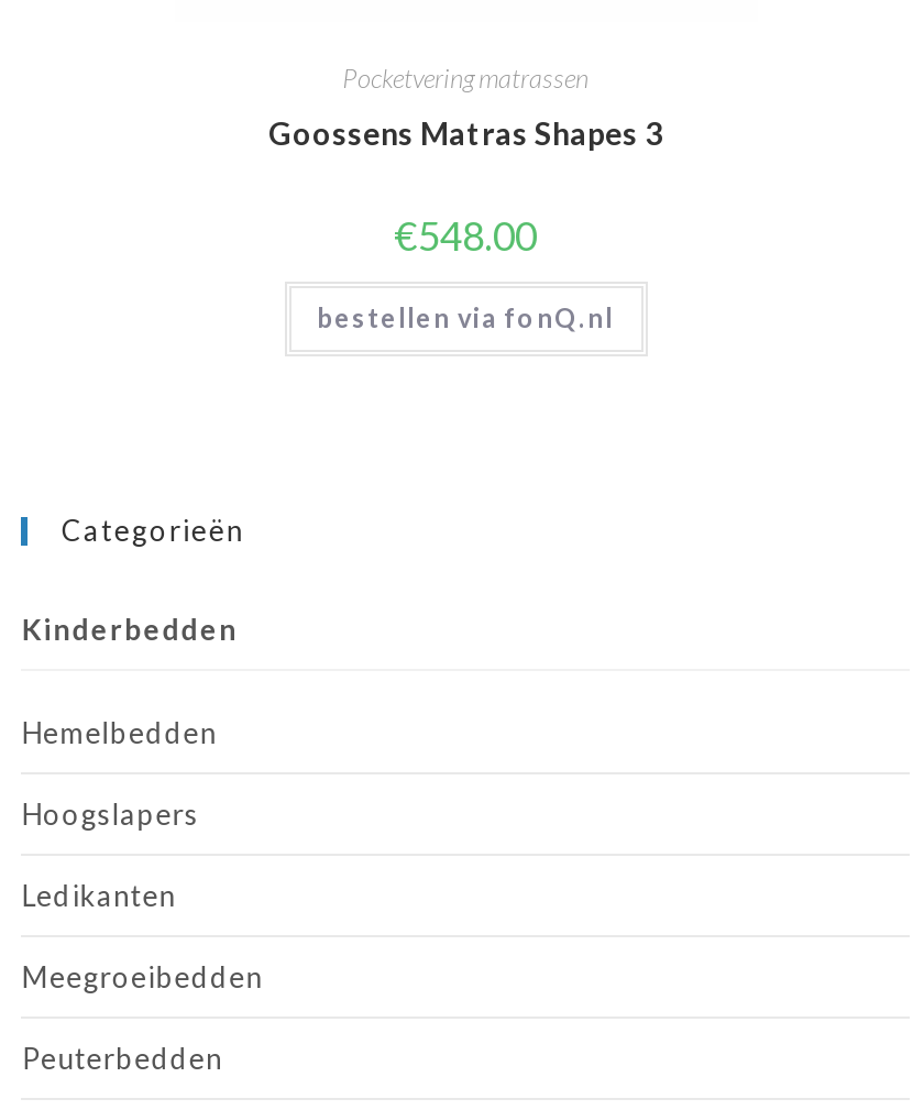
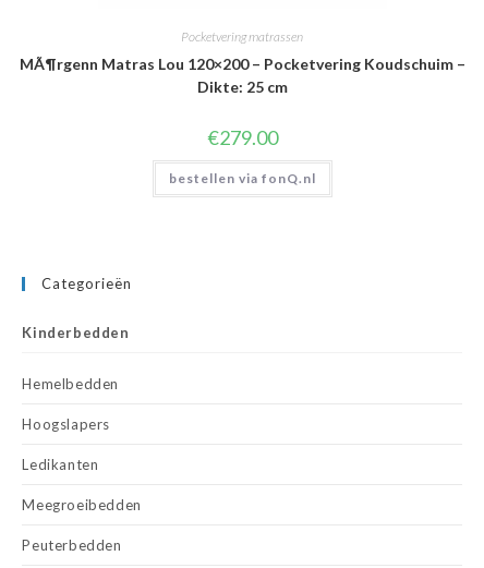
[268,115,662,152] Goossens Matras Shapes 3 -> [19,55,465,96] MÃ¶rgenn Matras Lou 120×200 – Pocketvering Koudschuim – | Dikte: 25 cm
[394,212,537,260] €548.00 -> [207,126,277,150] €279.00

